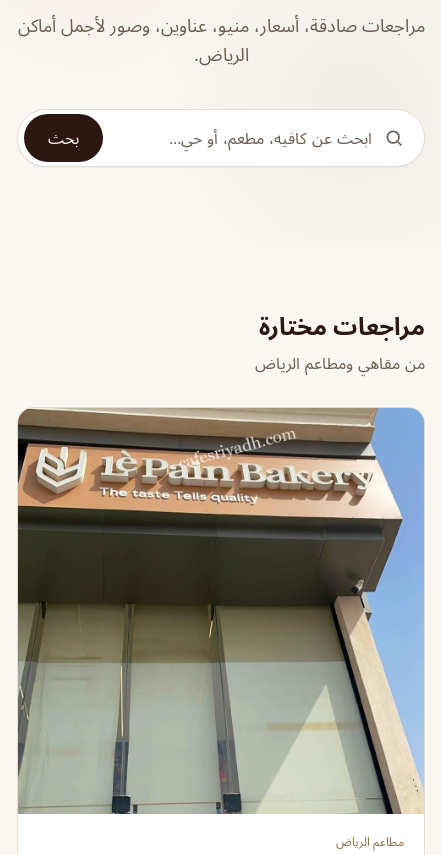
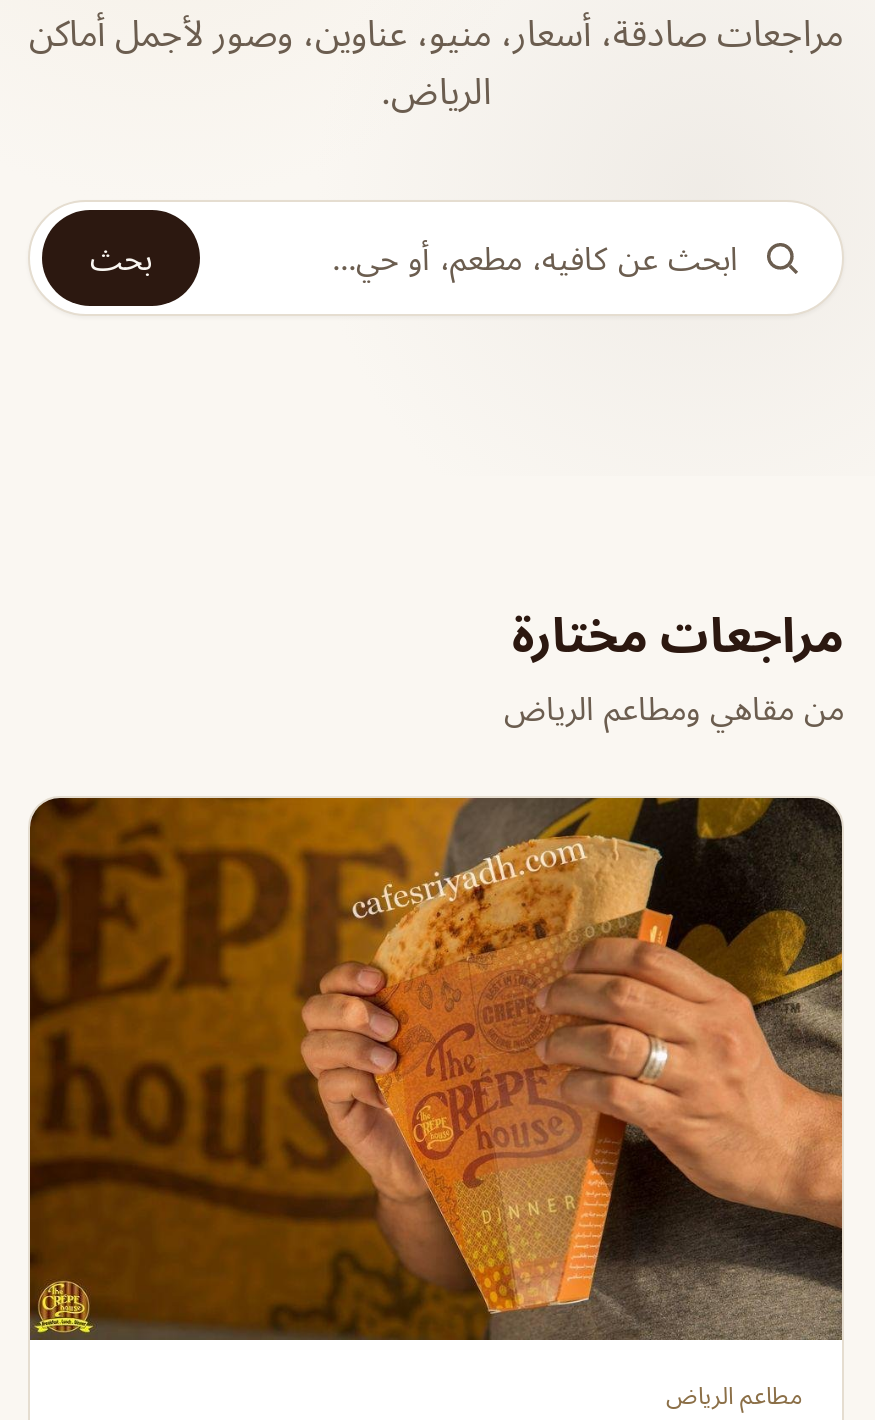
[17,408,425,815] [image] -> [30,796,844,1340] [image]

